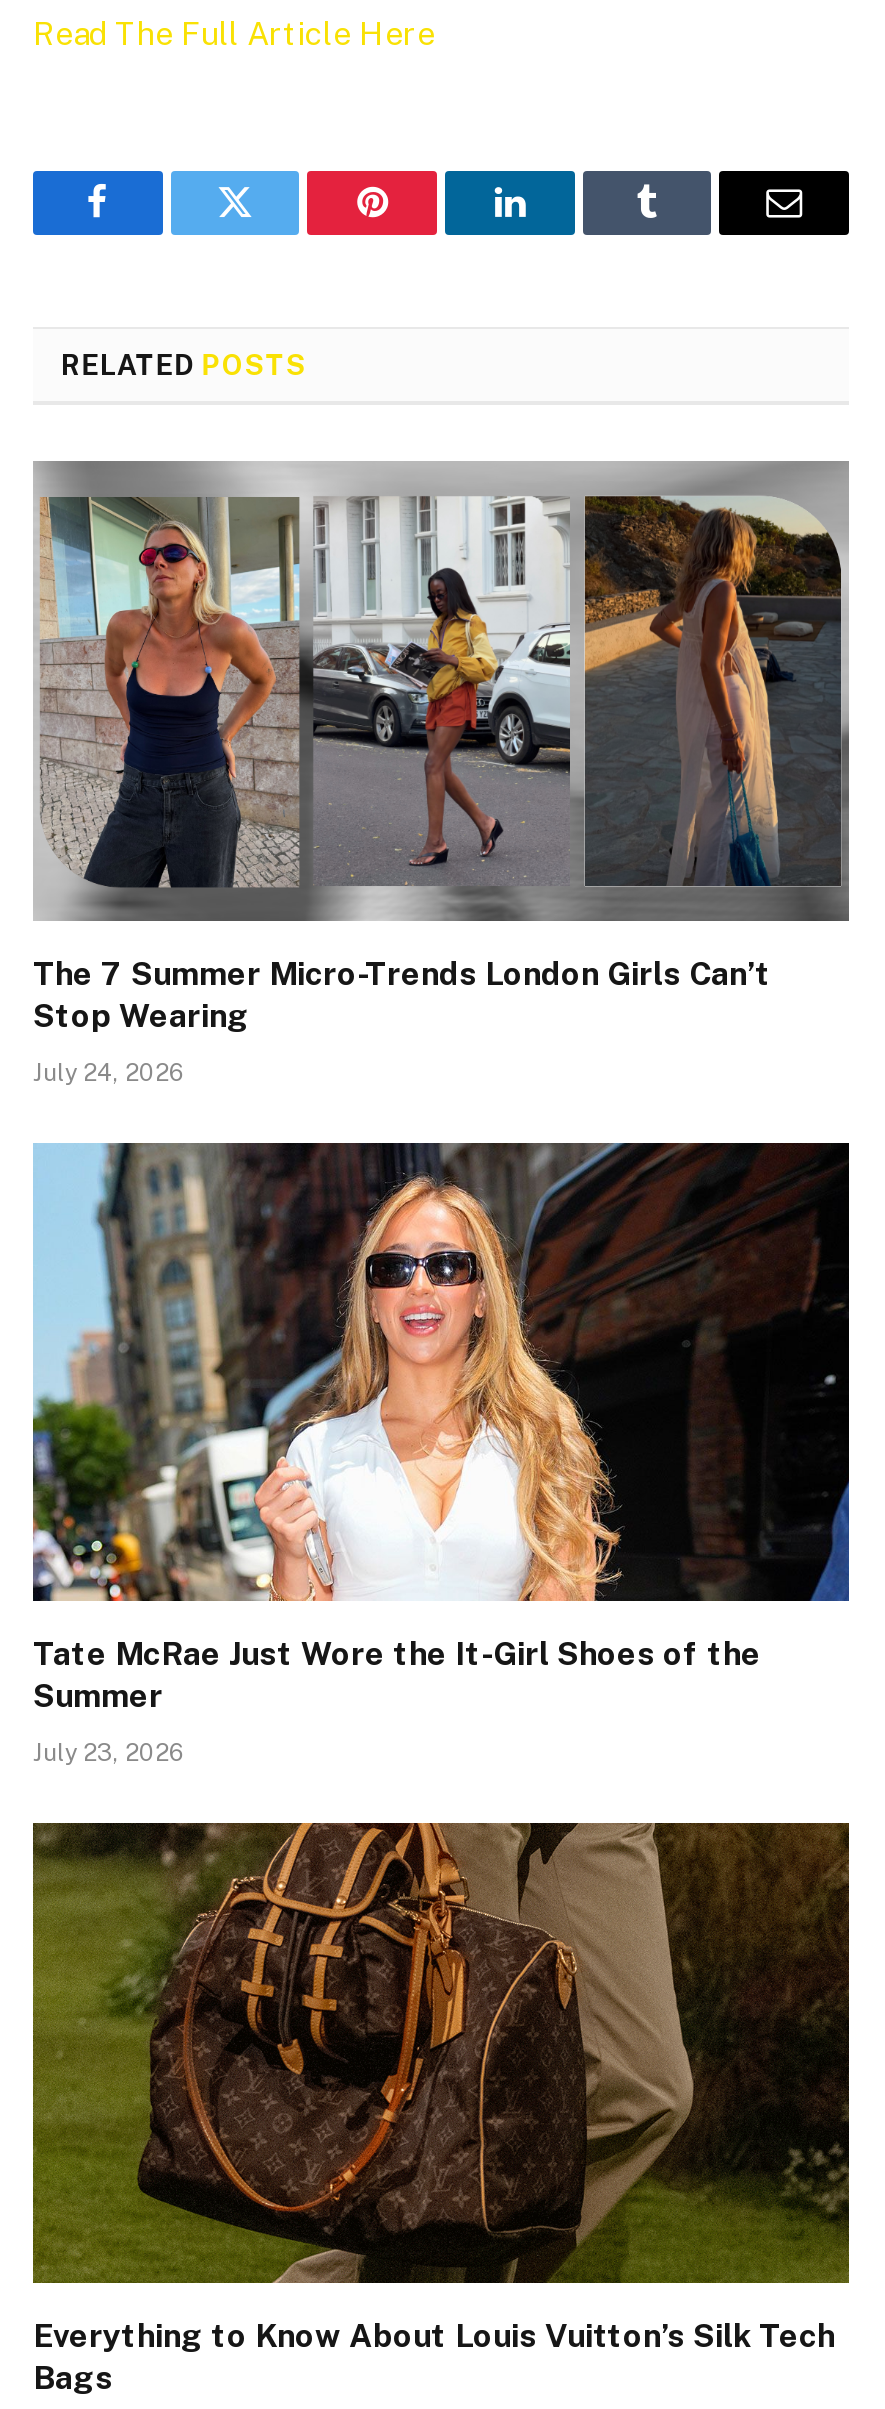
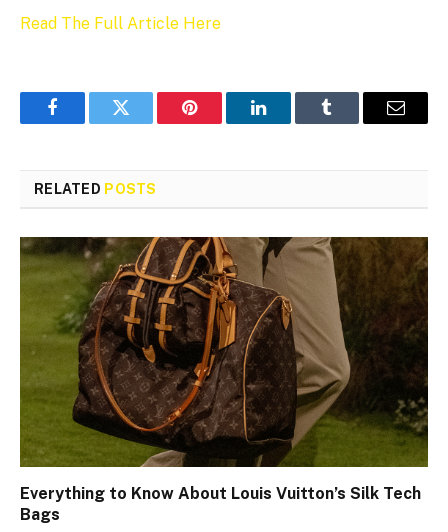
[33,461,851,1087] [image] | The 7 Summer Micro-Trends London Girls Can’t | Stop Wearing | July 24, 2026 -> none
[31,1141,851,1768] [image] | Tate McRae Just Wore the It-Girl Shoes of the | Summer | July 23, 2026 -> none

